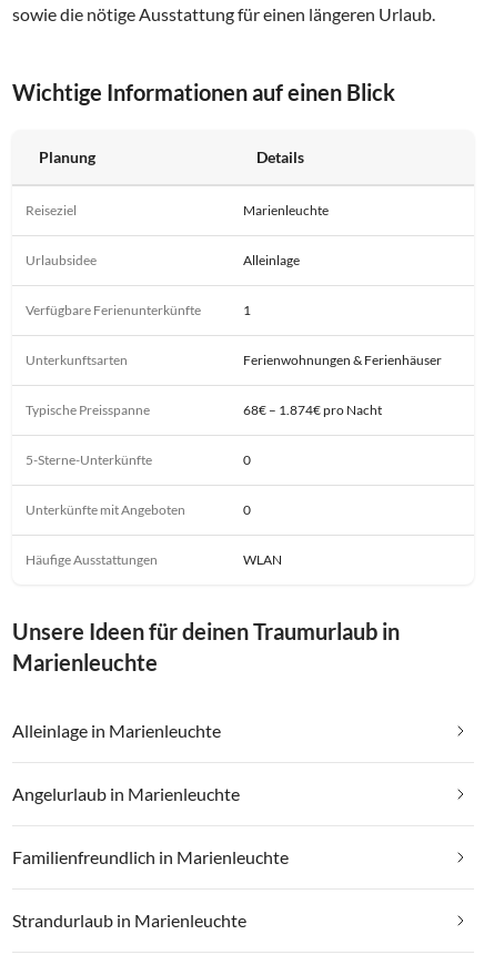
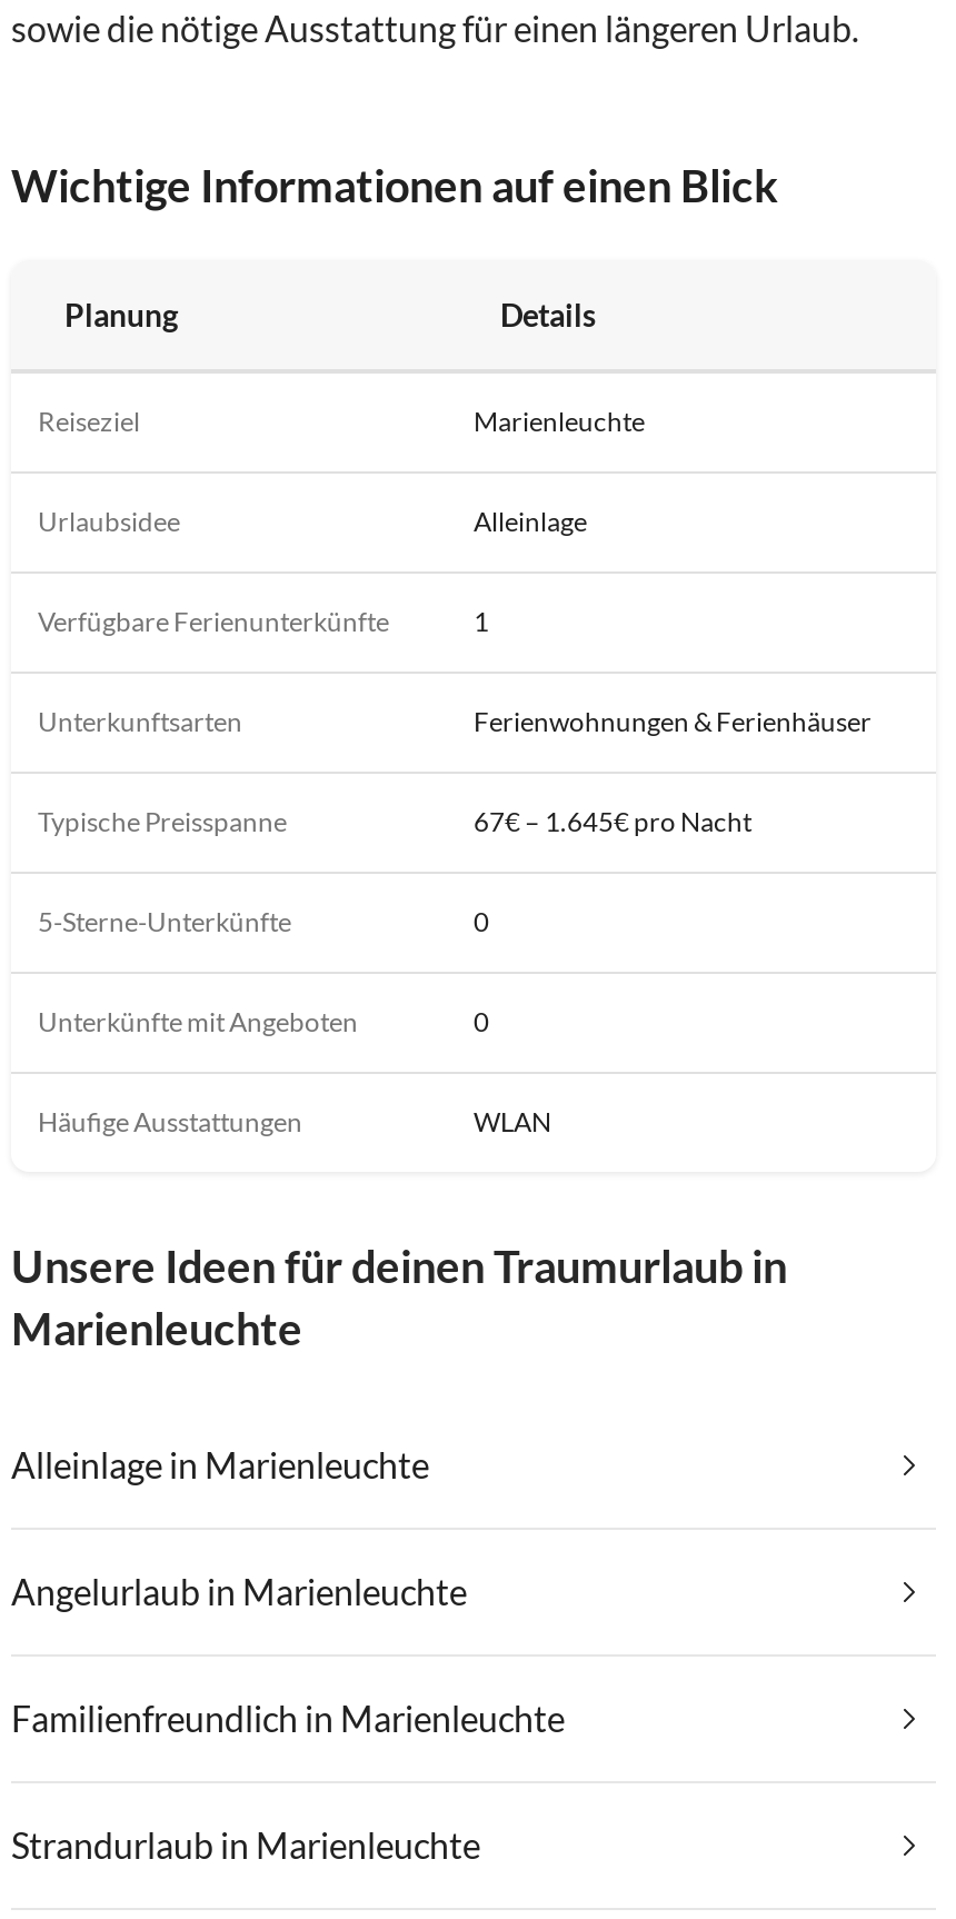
[243,402,382,418] 68€ – 1.874€ pro Nacht -> [474,805,751,839] 67€ – 1.645€ pro Nacht

